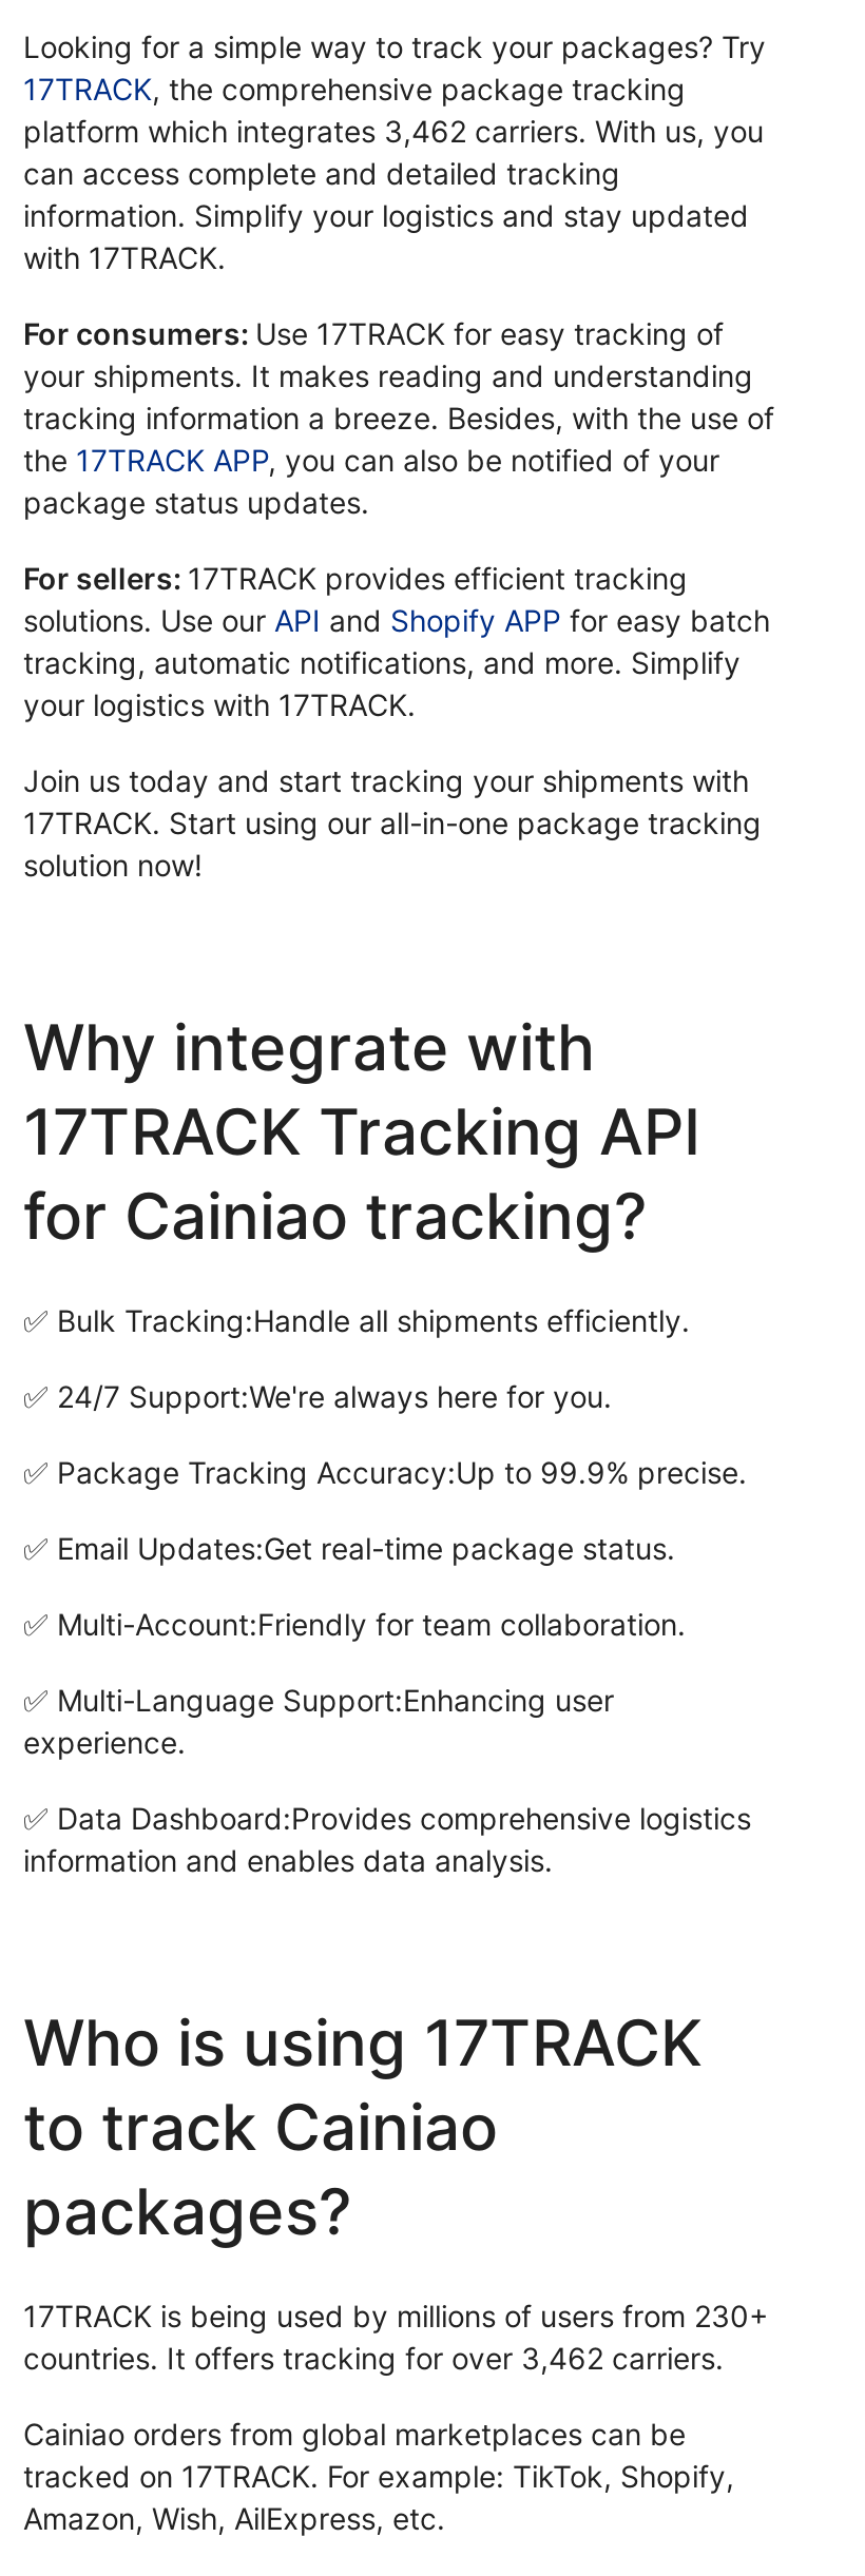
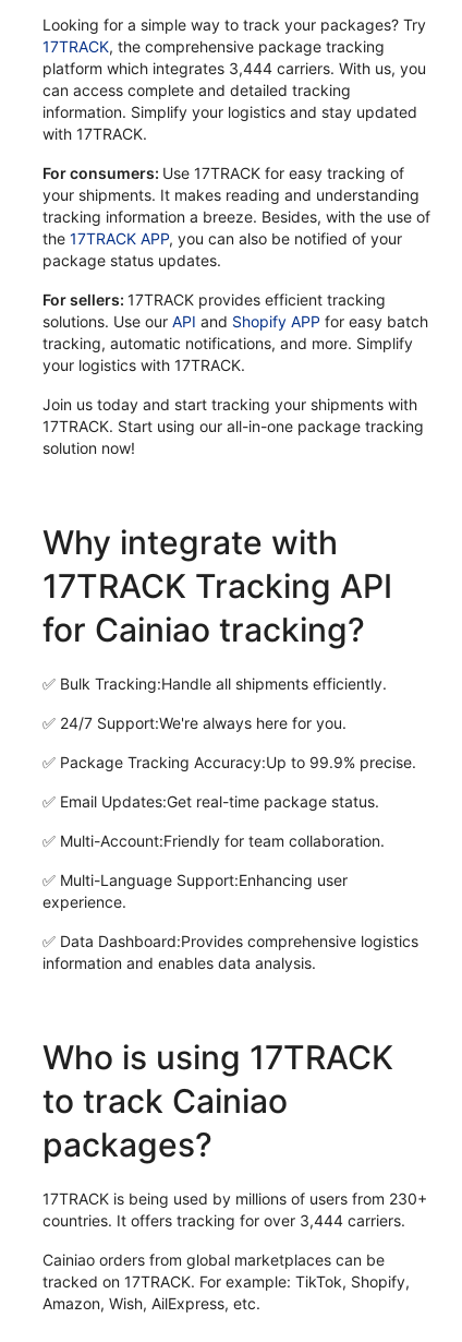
[23,114,764,150] platform which integrates 3,462 carriers. With us, you -> [42,59,426,78] platform which integrates 3,444 carriers. With us, you
[23,2341,724,2376] countries. It offers tracking for over 3,462 carriers. -> [42,1212,405,1230] countries. It offers tracking for over 3,444 carriers.

